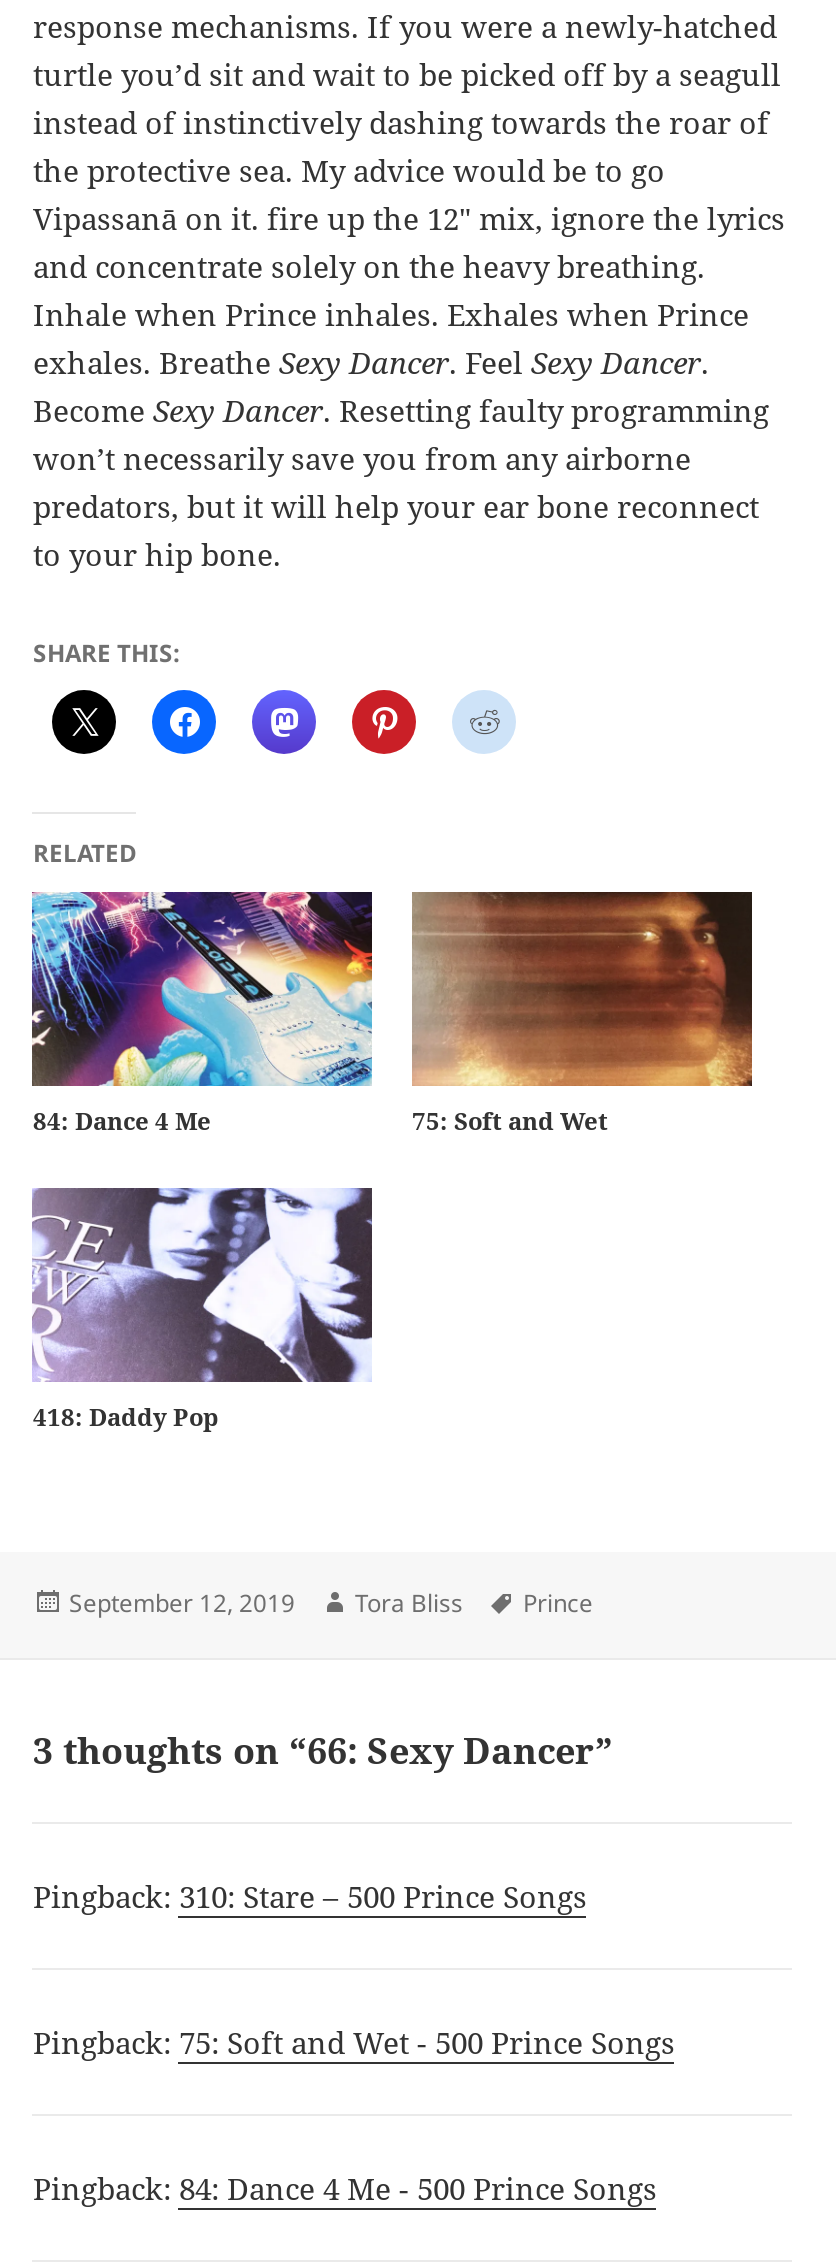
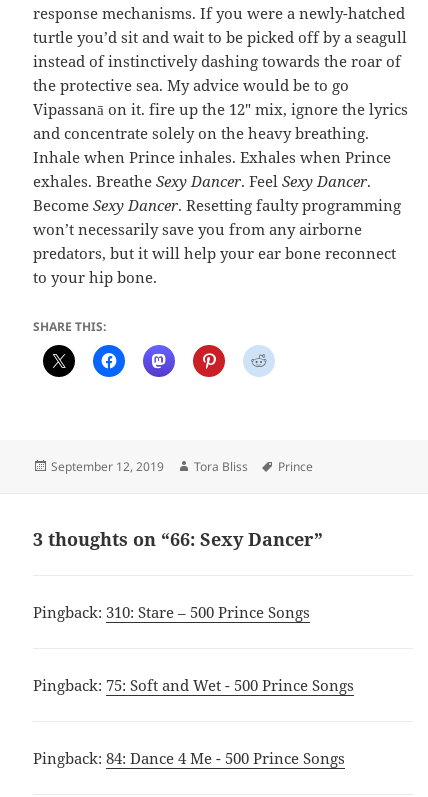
[33,836,137,870] RELATED -> none
[30,890,608,1138] [image] | 84: Dance 4 Me | 75: Soft and Wet -> none
[410,890,754,1088] [image] -> none
[30,1186,374,1433] [image] | 418: Daddy Pop -> none

